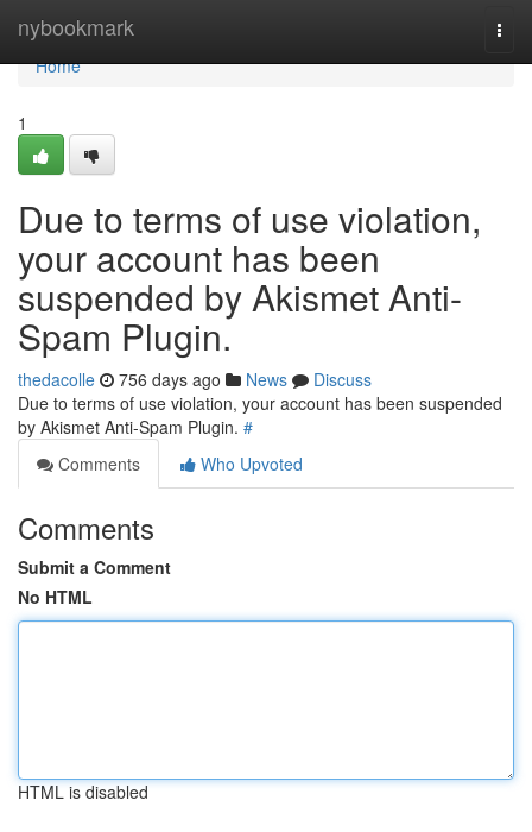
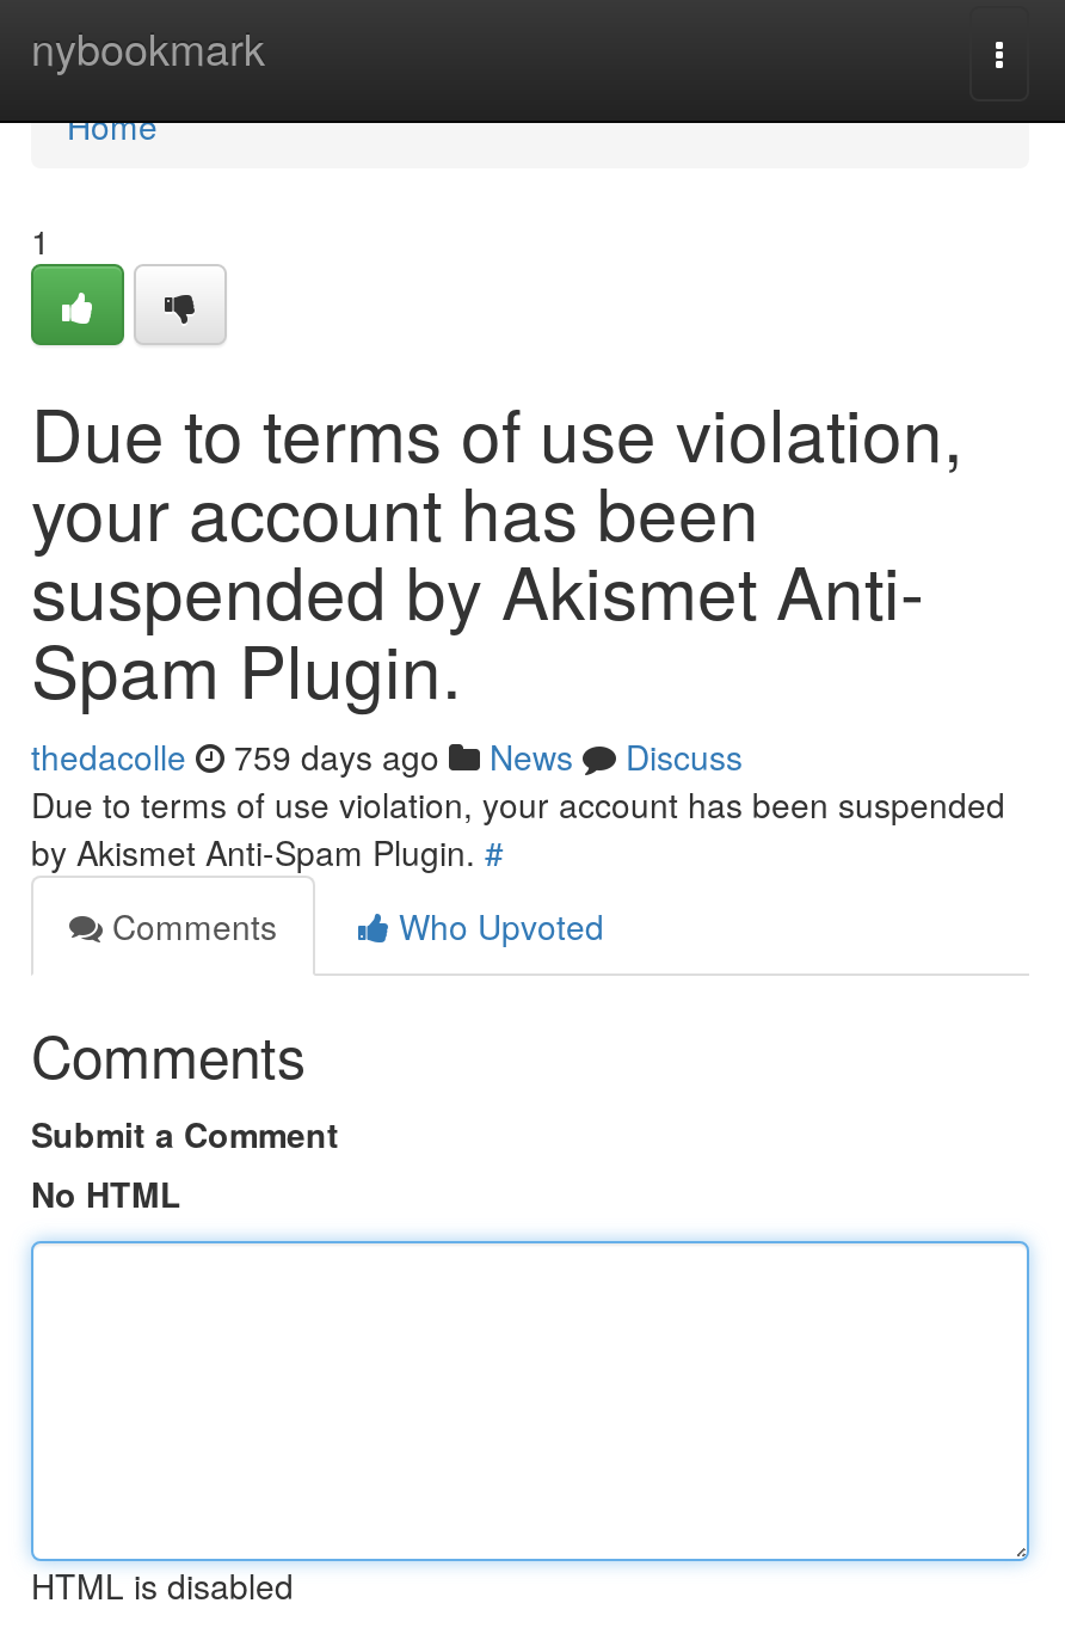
[18,367,372,391] thedacolle 756 days ago News Discuss -> [31,732,743,780] thedacolle 759 days ago News Discuss

